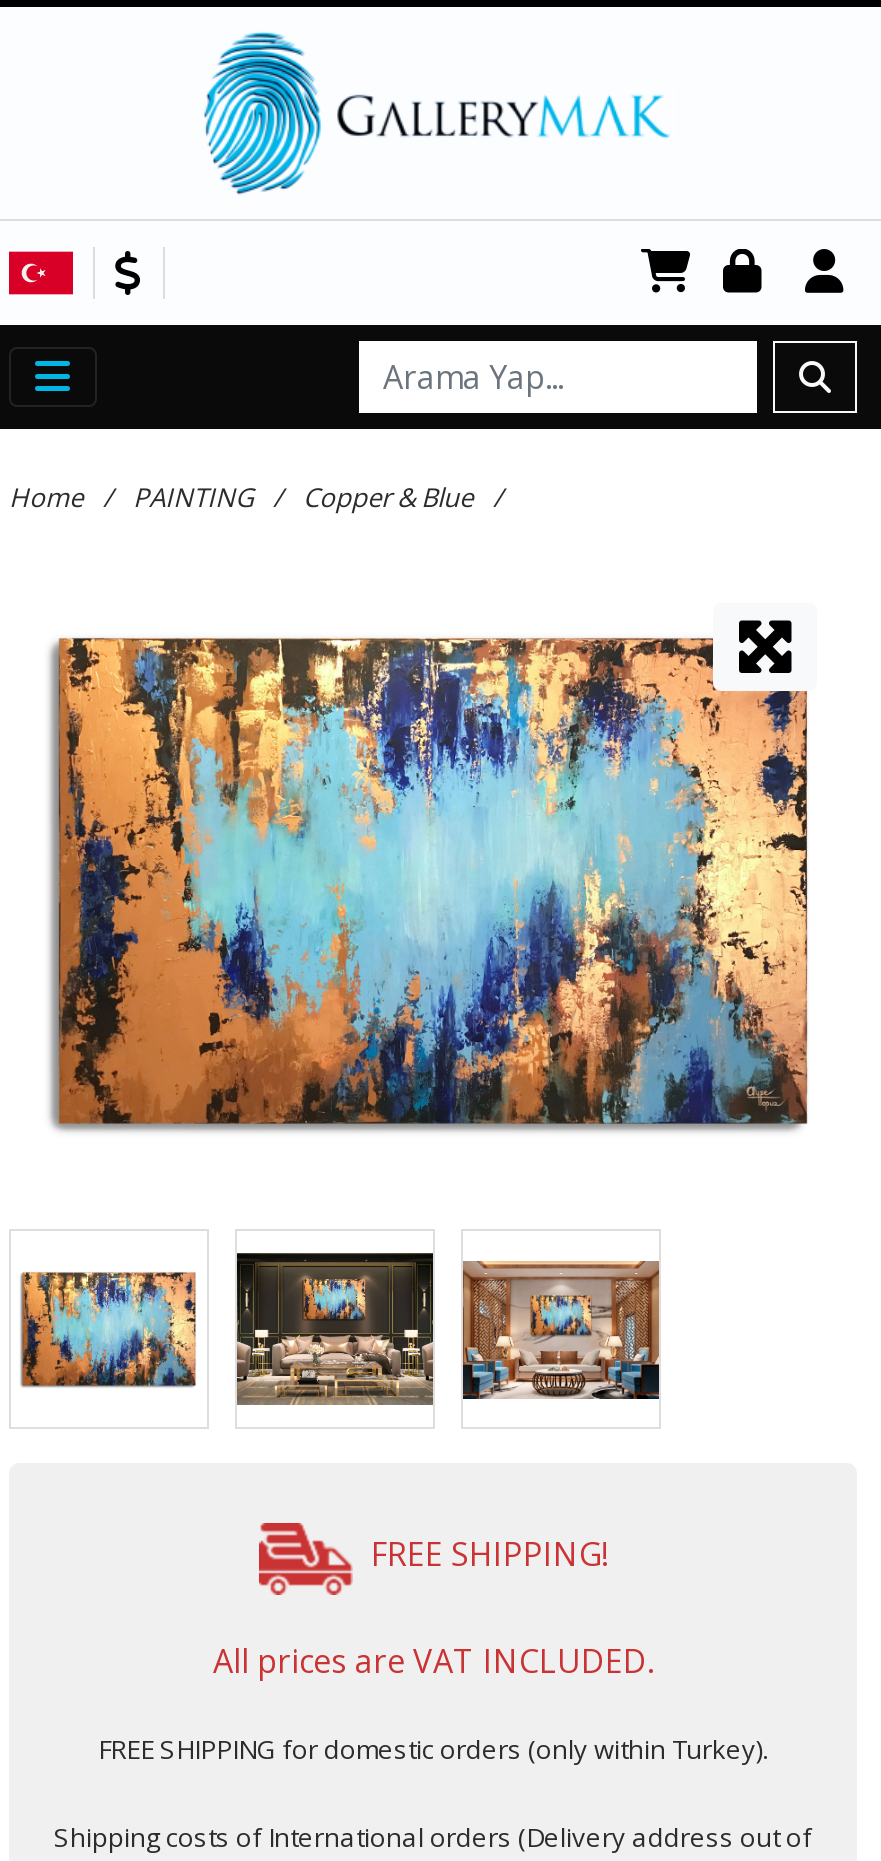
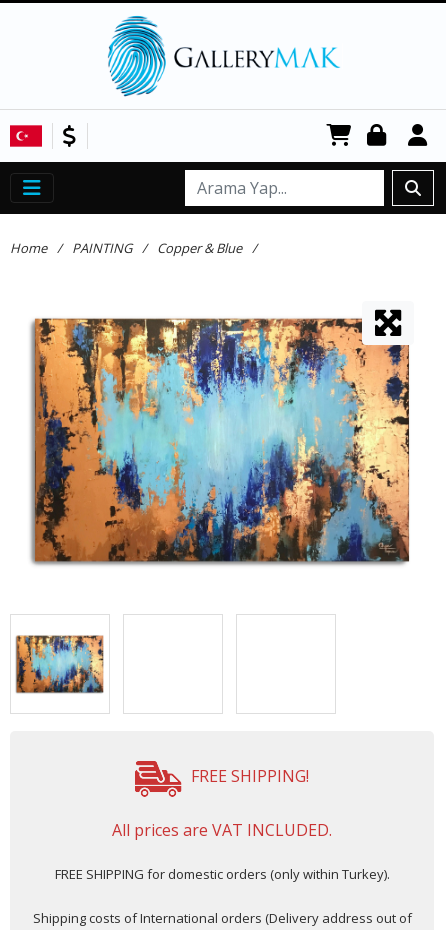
[235,1251,435,1407] [image] -> none
[461,1259,661,1401] [image] -> none

